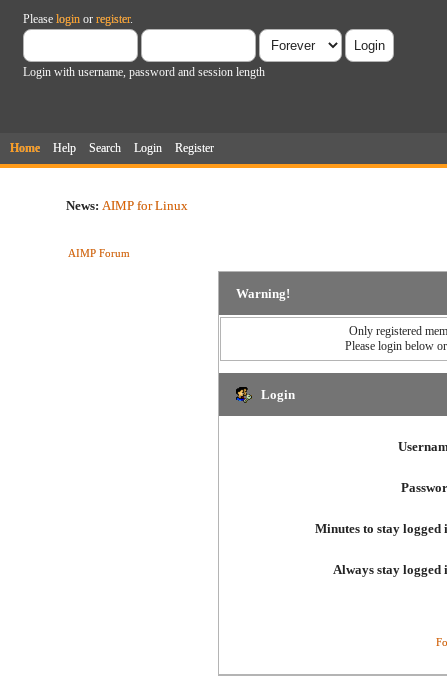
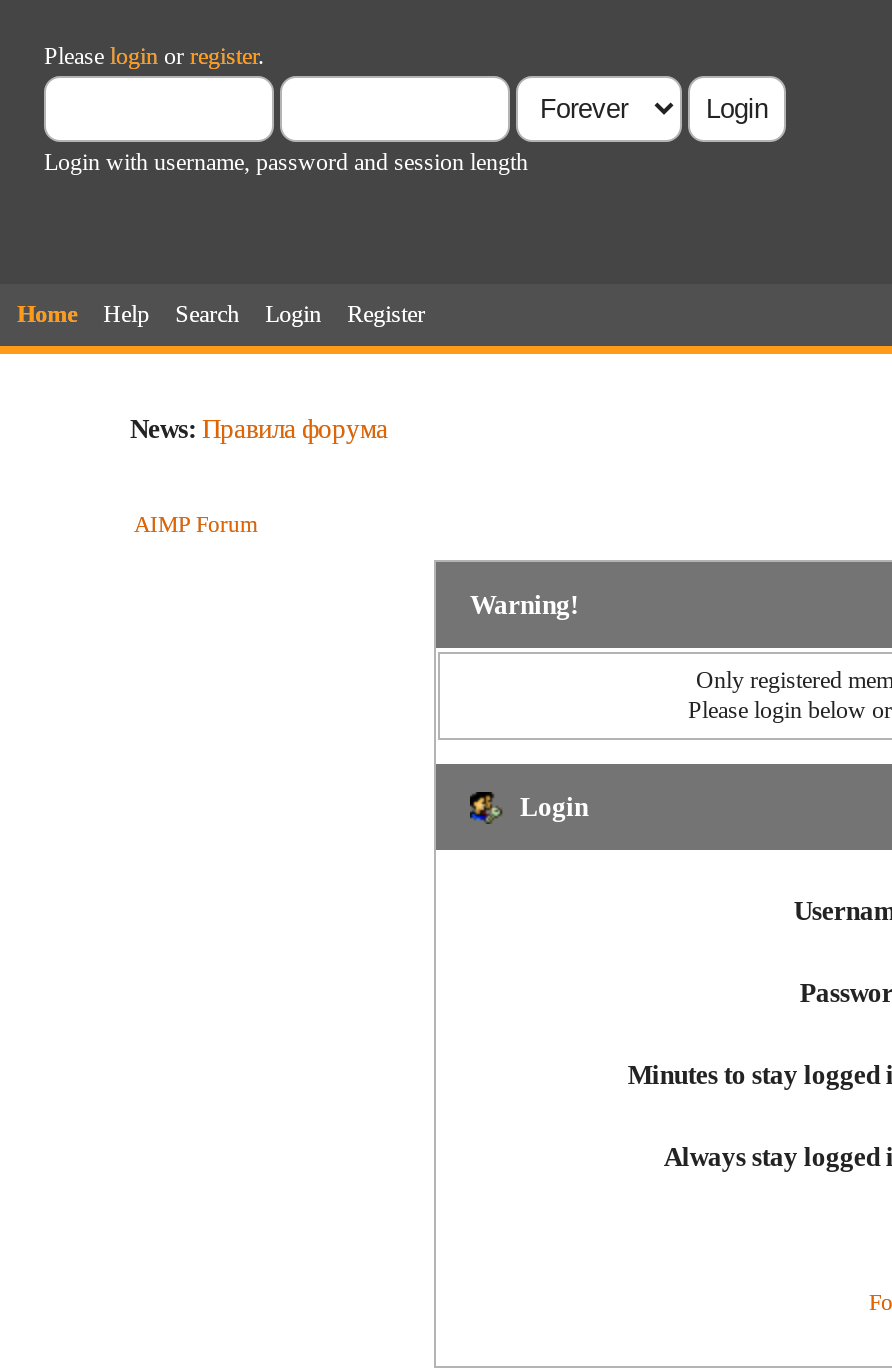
[66,198,188,213] News: AIMP for Linux -> [130,414,388,444] News: Правила форума

